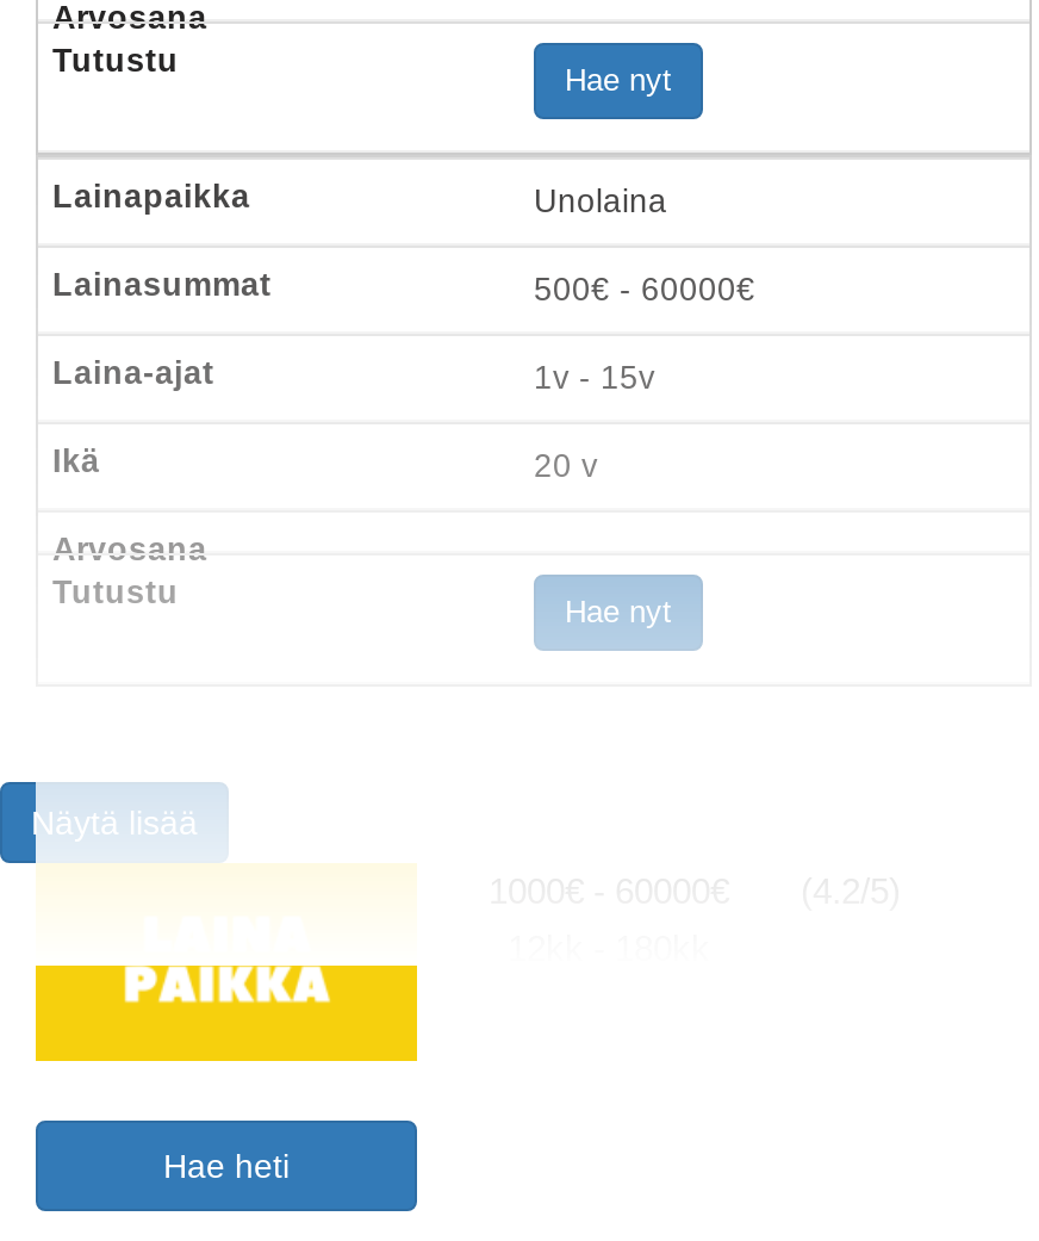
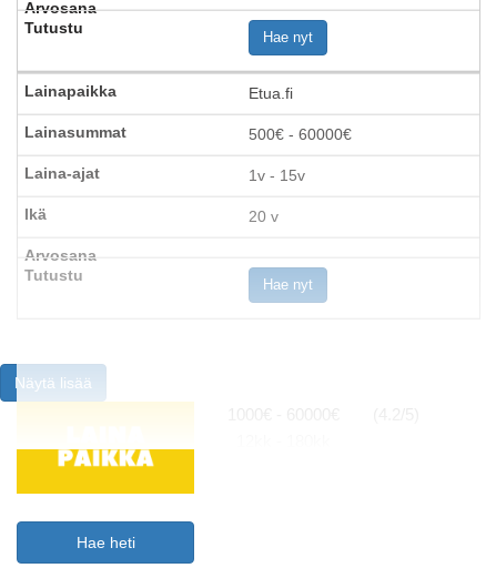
[534,183,667,219] Unolaina -> [249,85,293,102] Etua.fi

